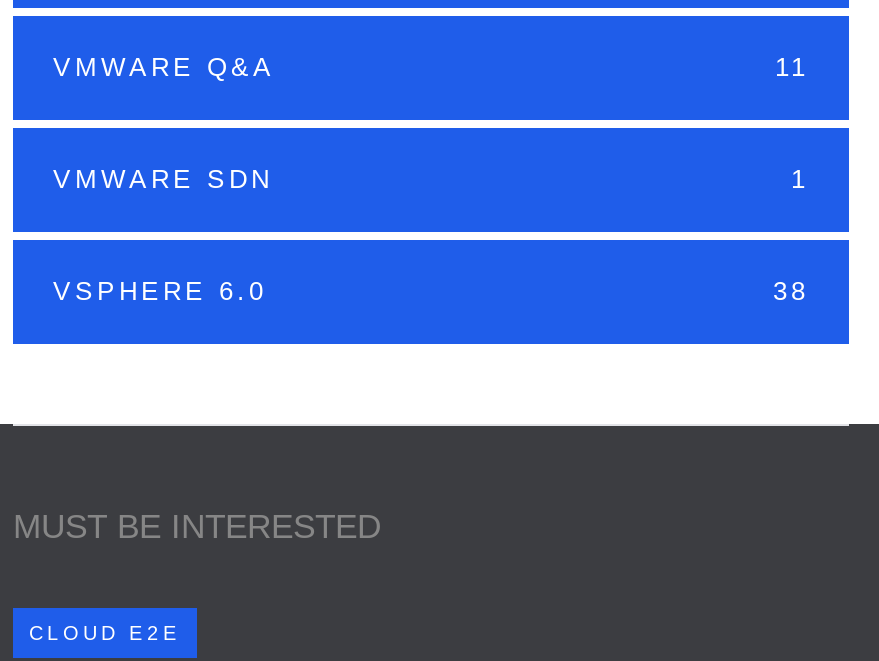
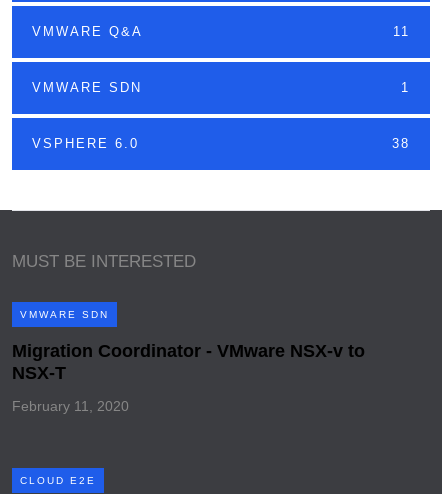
none -> [12,309,365,414] VMWARE SDN | Migration Coordinator - VMware NSX-v to | NSX-T | February 11, 2020

